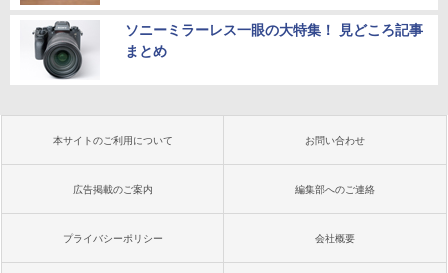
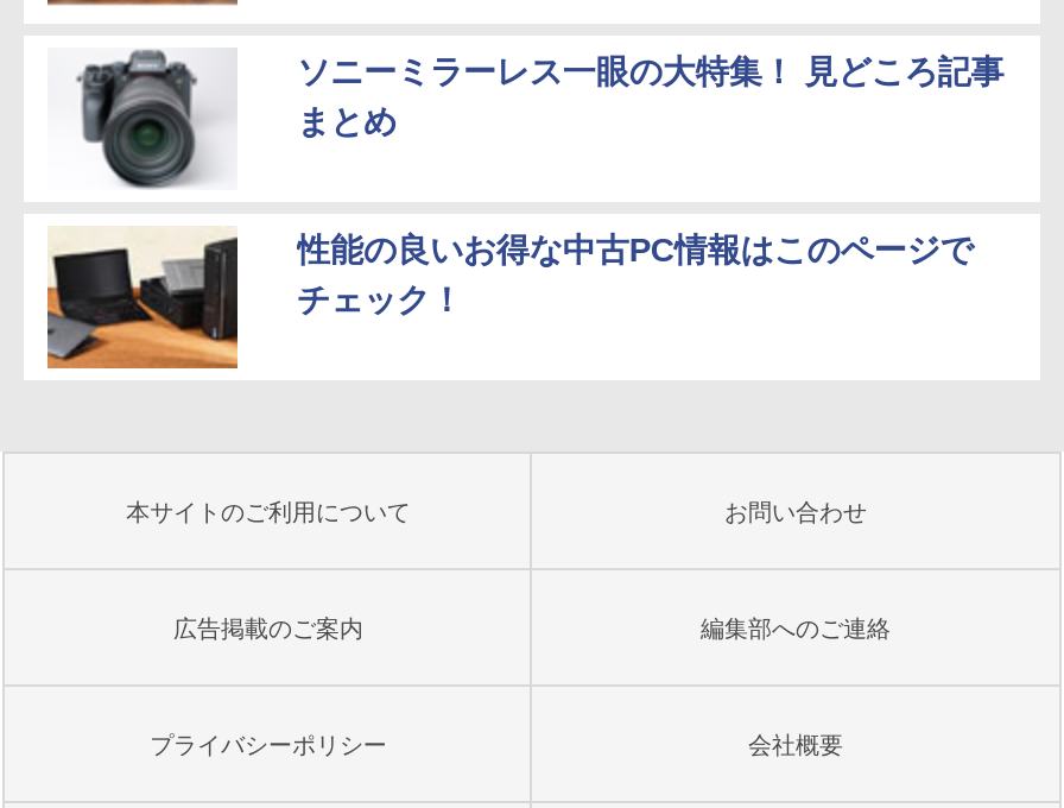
none -> [45,231,973,371] [image] | 性能の良いお得な中古PC情報はこのページで | チェック！

